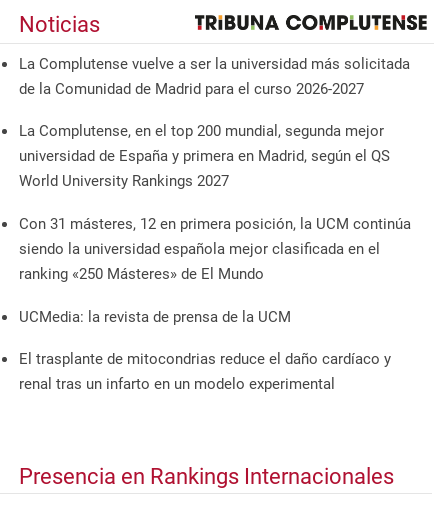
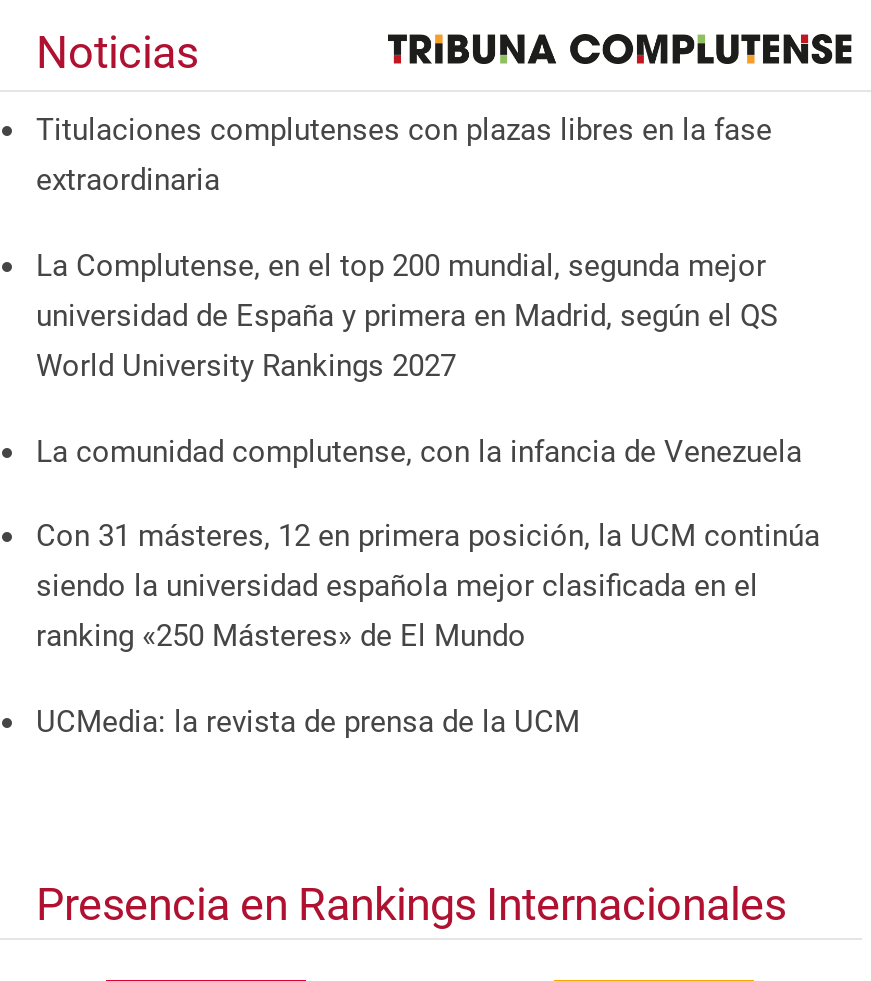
[19,55,410,98] La Complutense vuelve a ser la universidad más solicitada | de la Comunidad de Madrid para el curso 2026-2027 -> [36,113,772,199] Titulaciones complutenses con plazas libres en la fase | extraordinaria
none -> [36,433,802,469] La comunidad complutense, con la infancia de Venezuela
moved [19,215,411,326] -> [36,518,820,739]: Con 31 másteres, 12 en primera posición, la UCM continúa | siendo la universidad española mejor clasificada en el | ranking «250 Másteres» de El Mundo | UCMedia: la revista de prensa de la UCM
[19,350,391,393] El trasplante de mitocondrias reduce el daño cardíaco y | renal tras un infarto en un modelo experimental -> none

